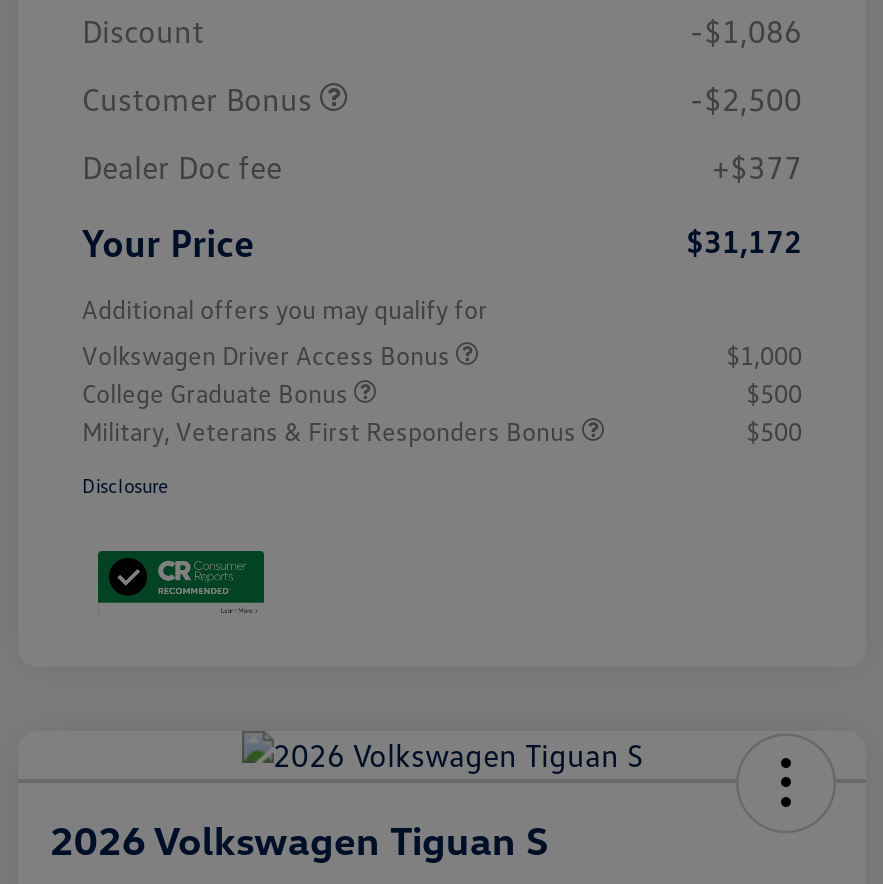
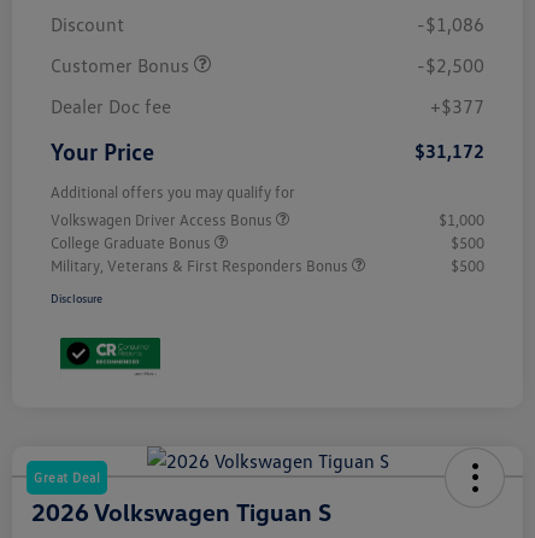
none -> [34,469,100,485] Great Deal

